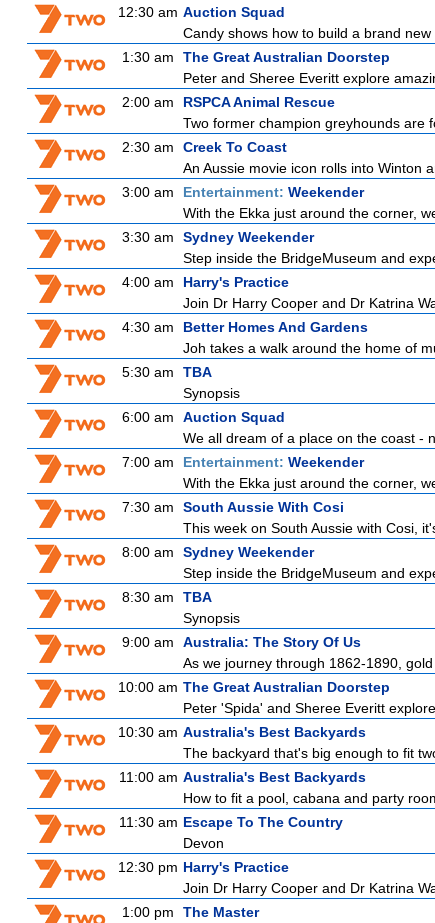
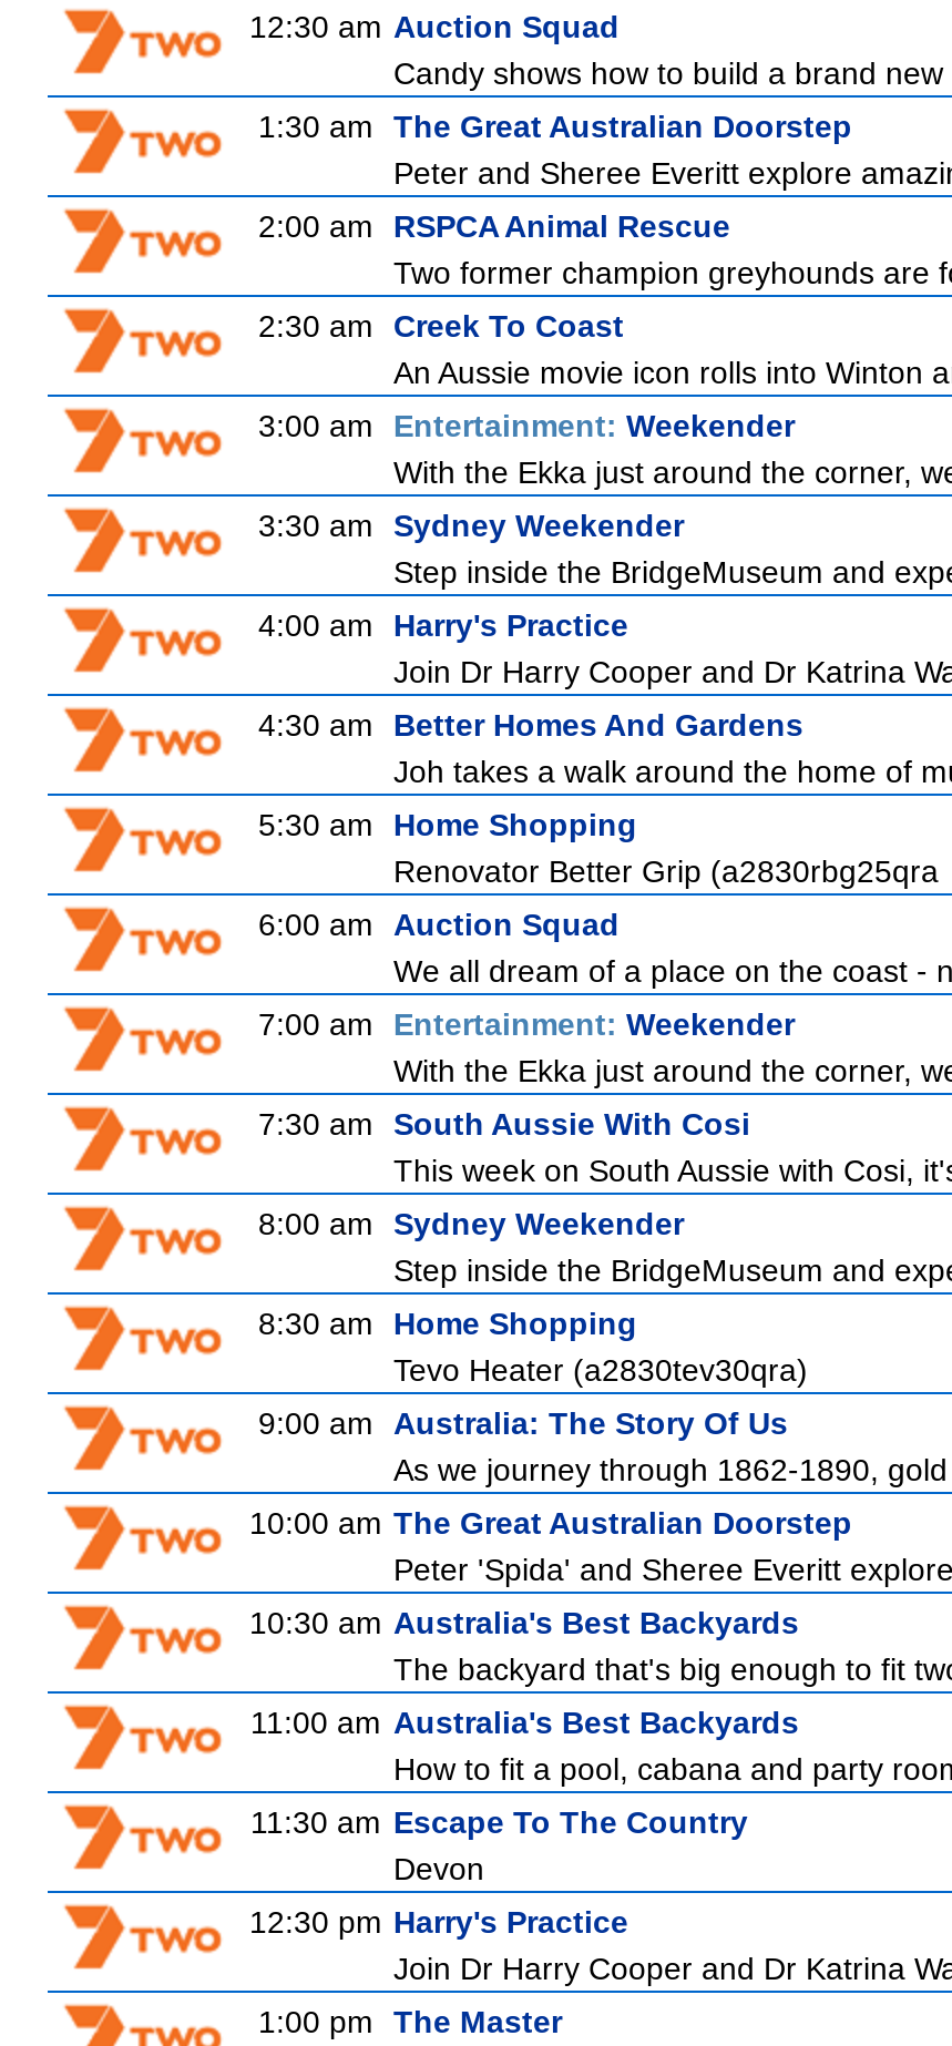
[122,364,240,401] 5:30 am TBA | Synopsis -> [258,807,939,889] 5:30 am Home Shopping | Renovator Better Grip (a2830rbg25qra
[122,589,240,626] 8:30 am TBA | Synopsis -> [258,1306,808,1388] 8:30 am Home Shopping | Tevo Heater (a2830tev30qra)

